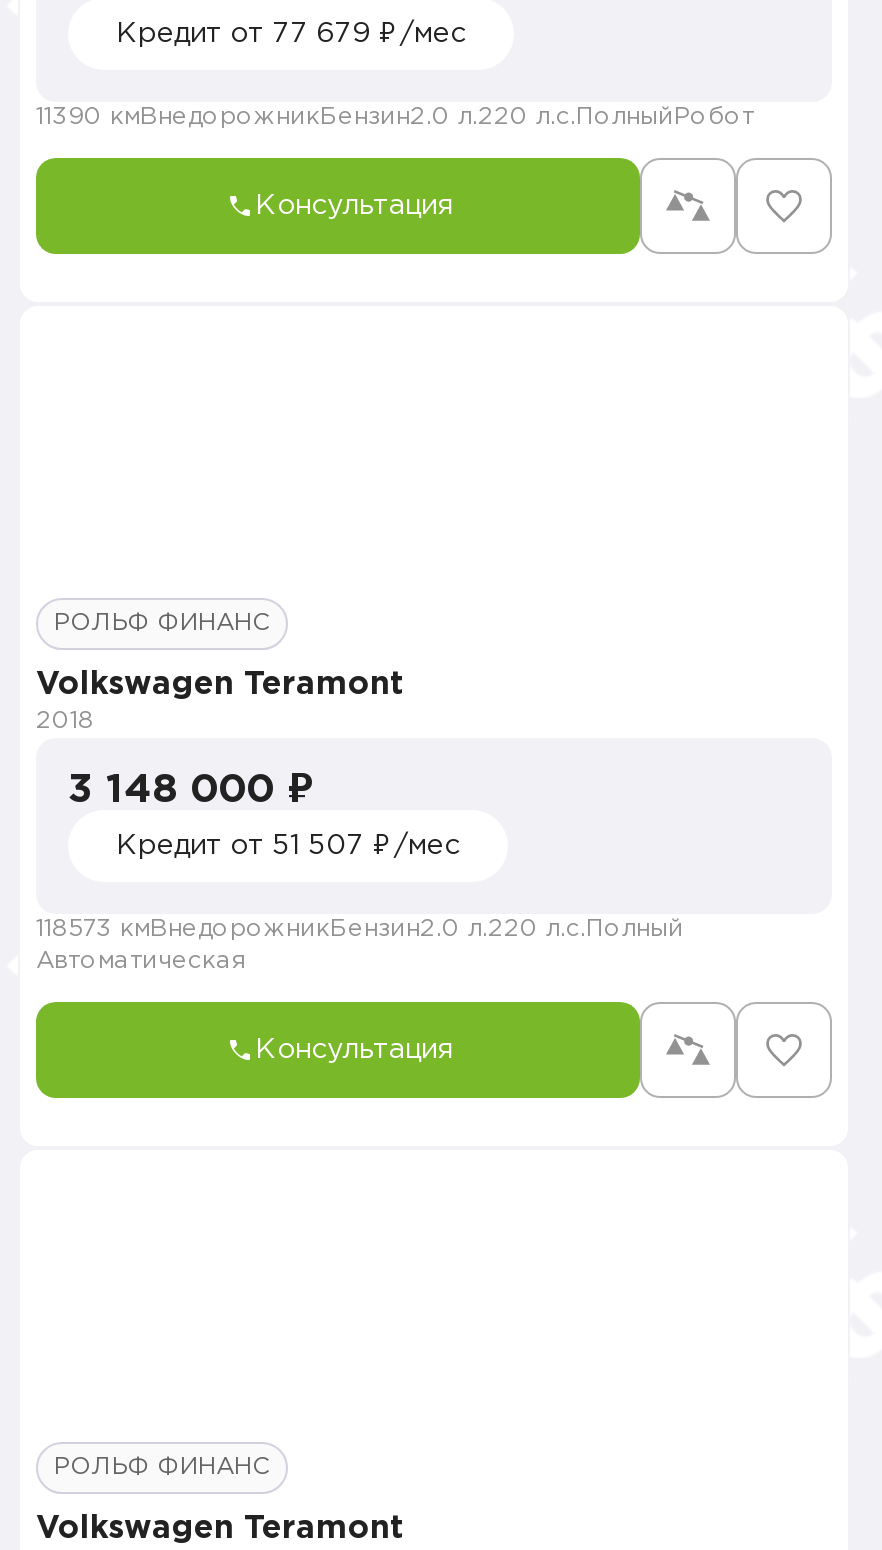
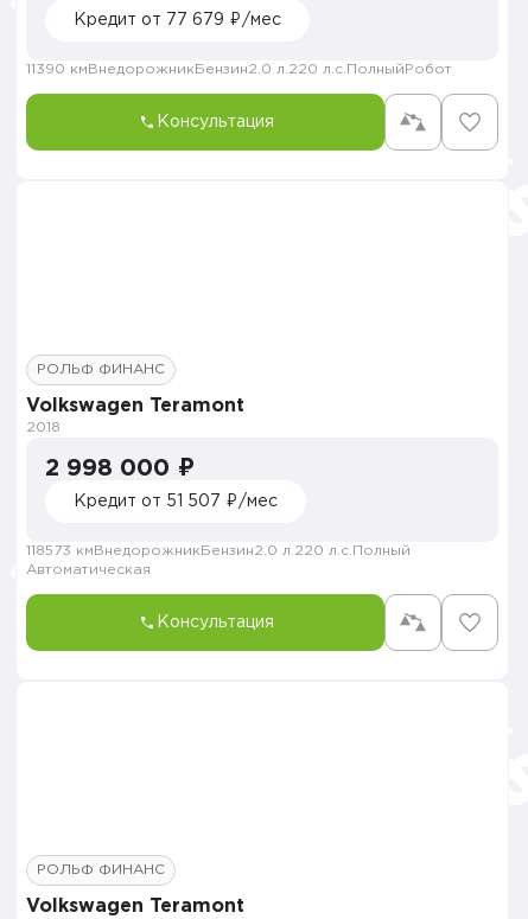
[68,772,316,808] 3 148 000 ₽ -> [45,458,195,479] 2 998 000 ₽

